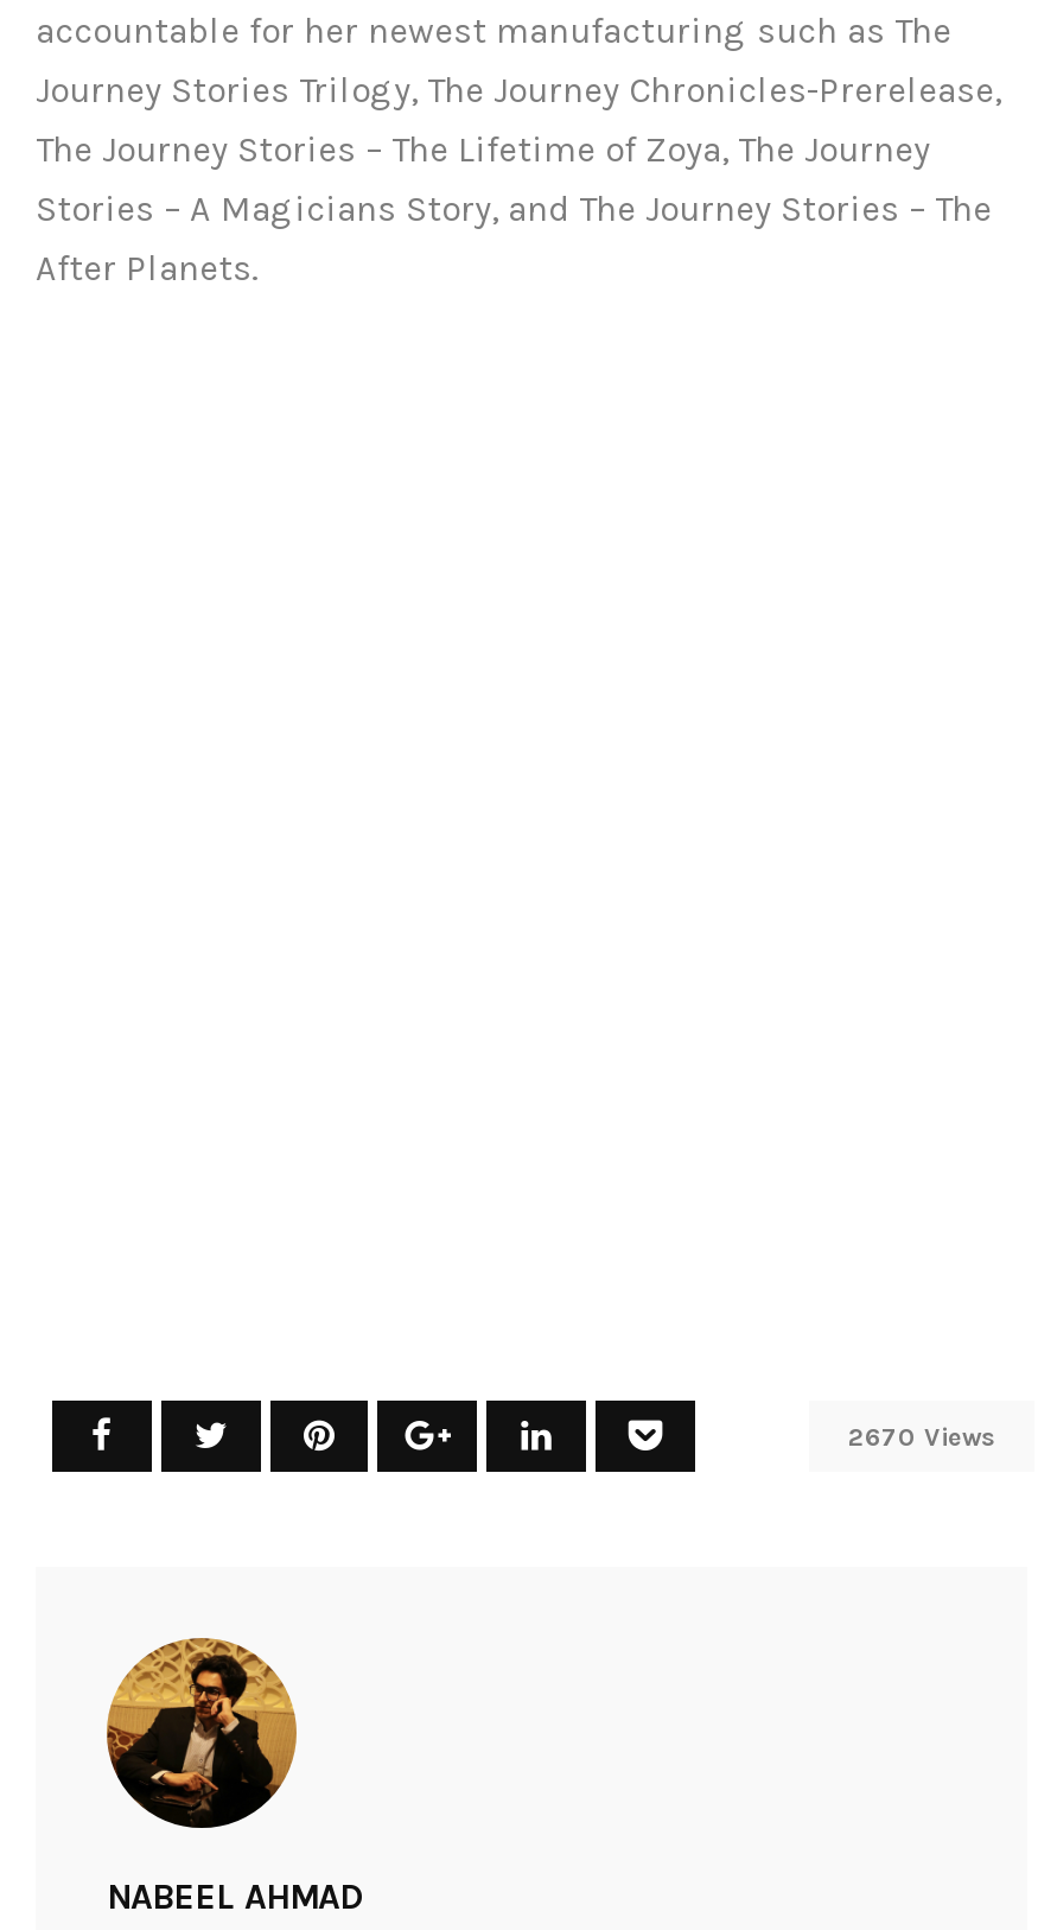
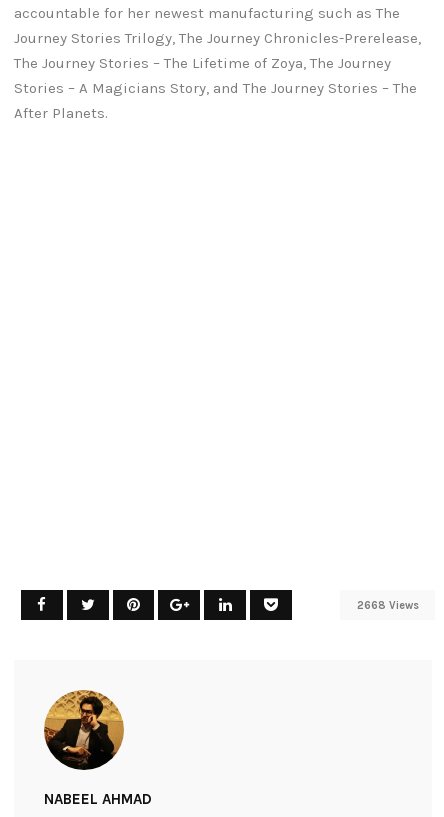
[848,1421,995,1452] 2670 Views -> [356,598,418,611] 2668 Views

